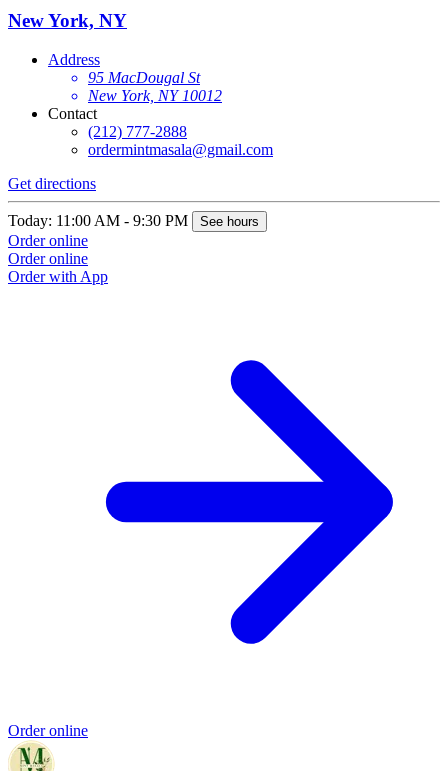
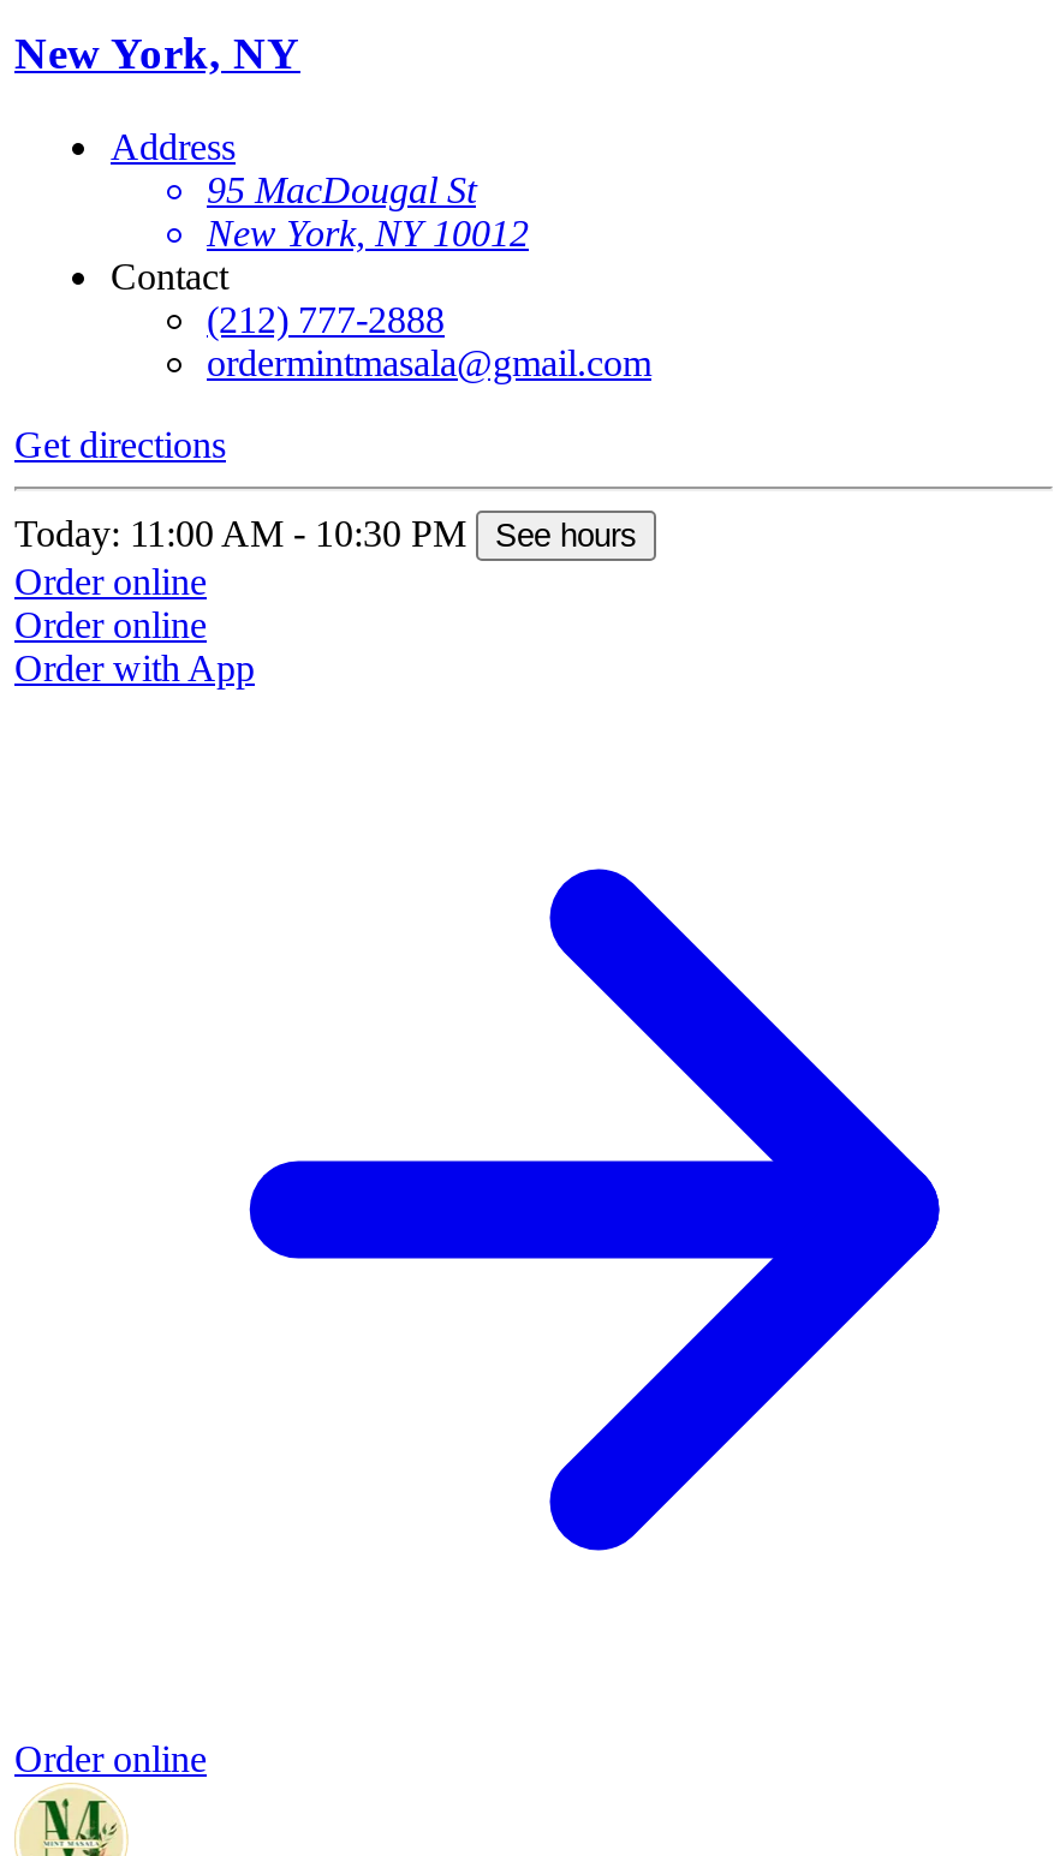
[8,212,259,229] Today: 11:00 AM - 9:30 PM See hours -> [14,512,637,553] Today: 11:00 AM - 10:30 PM See hours

